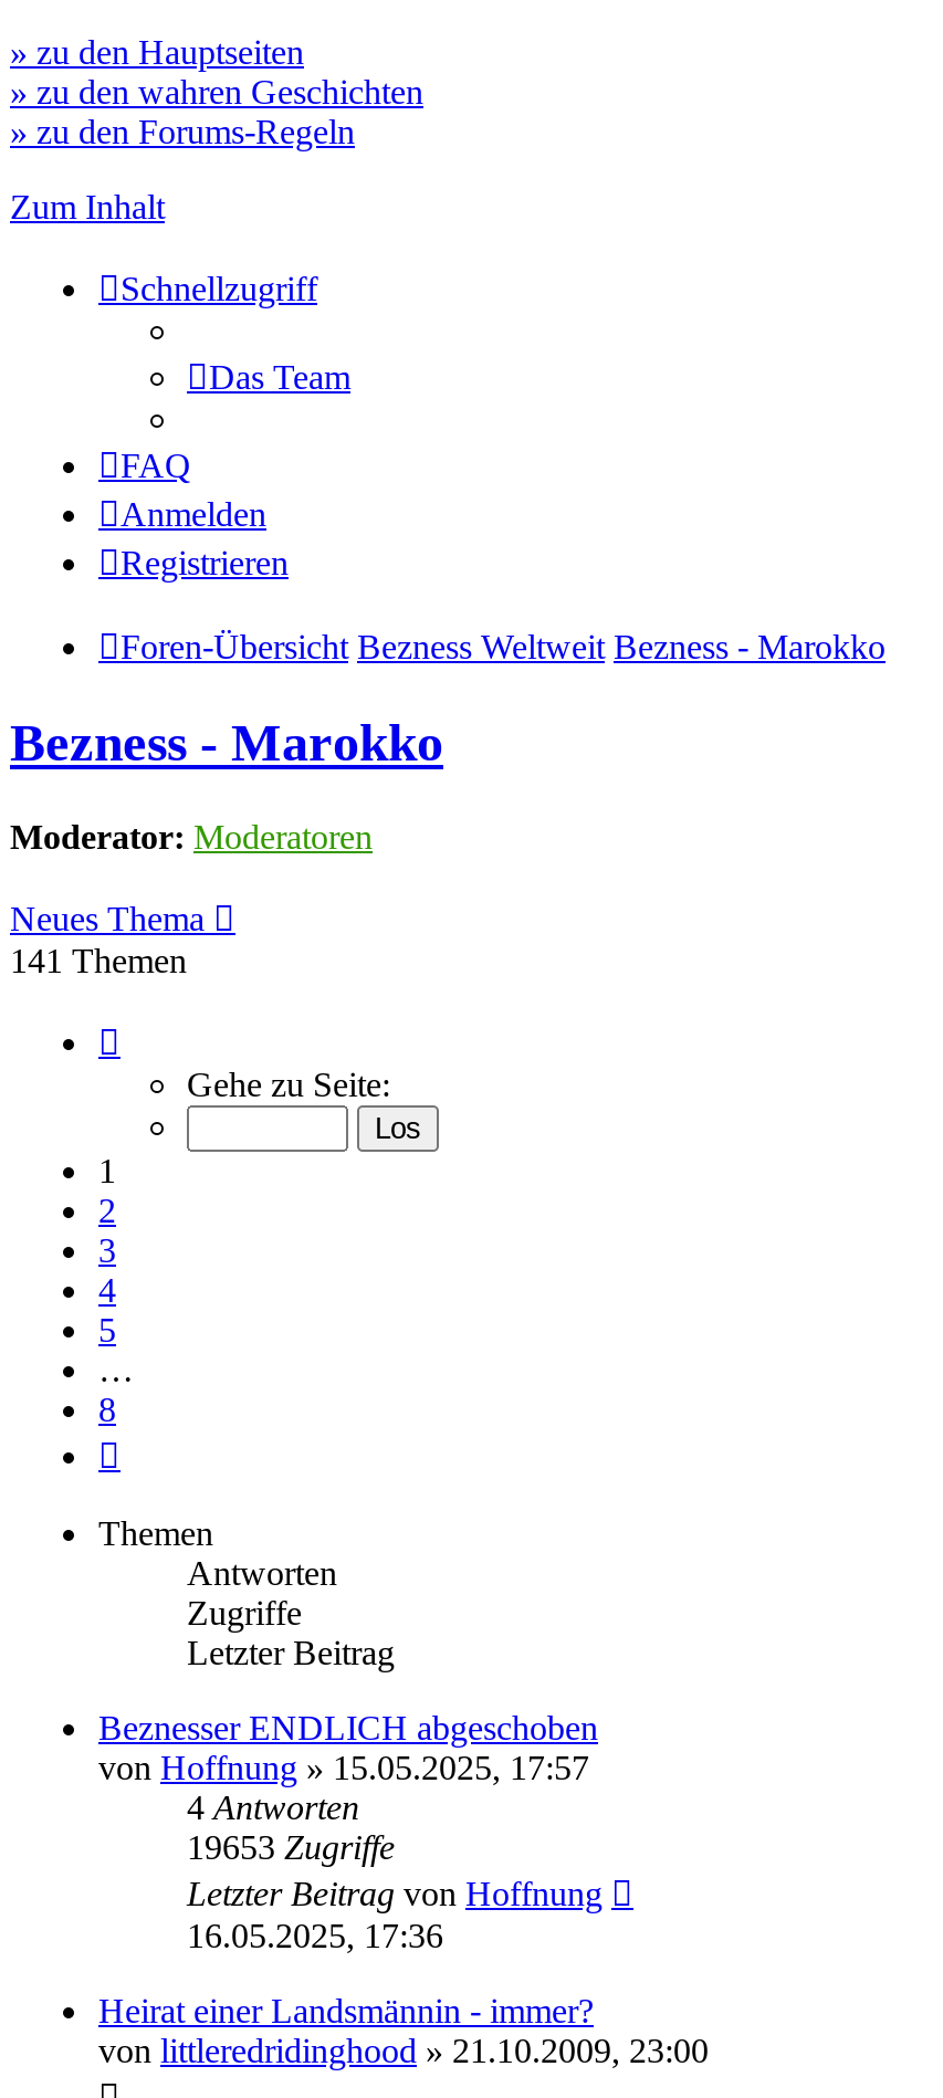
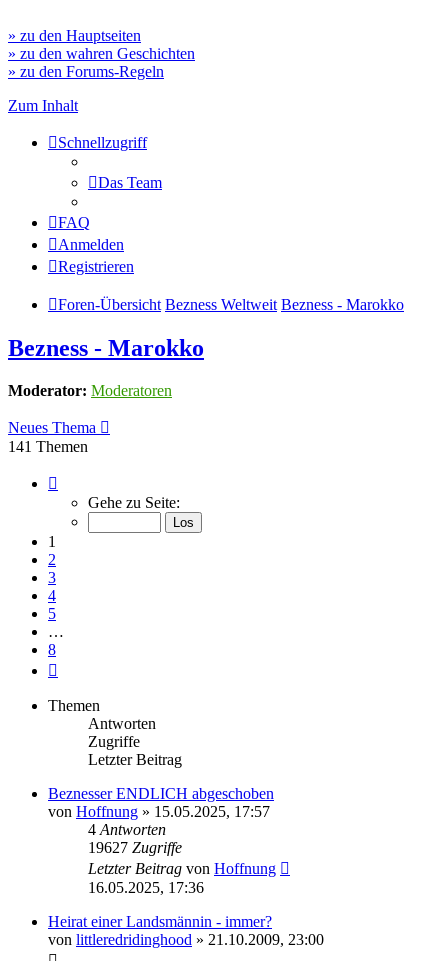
[187,1828,395,1865] 19653 Zugriffe -> [88,839,182,856] 19627 Zugriffe

